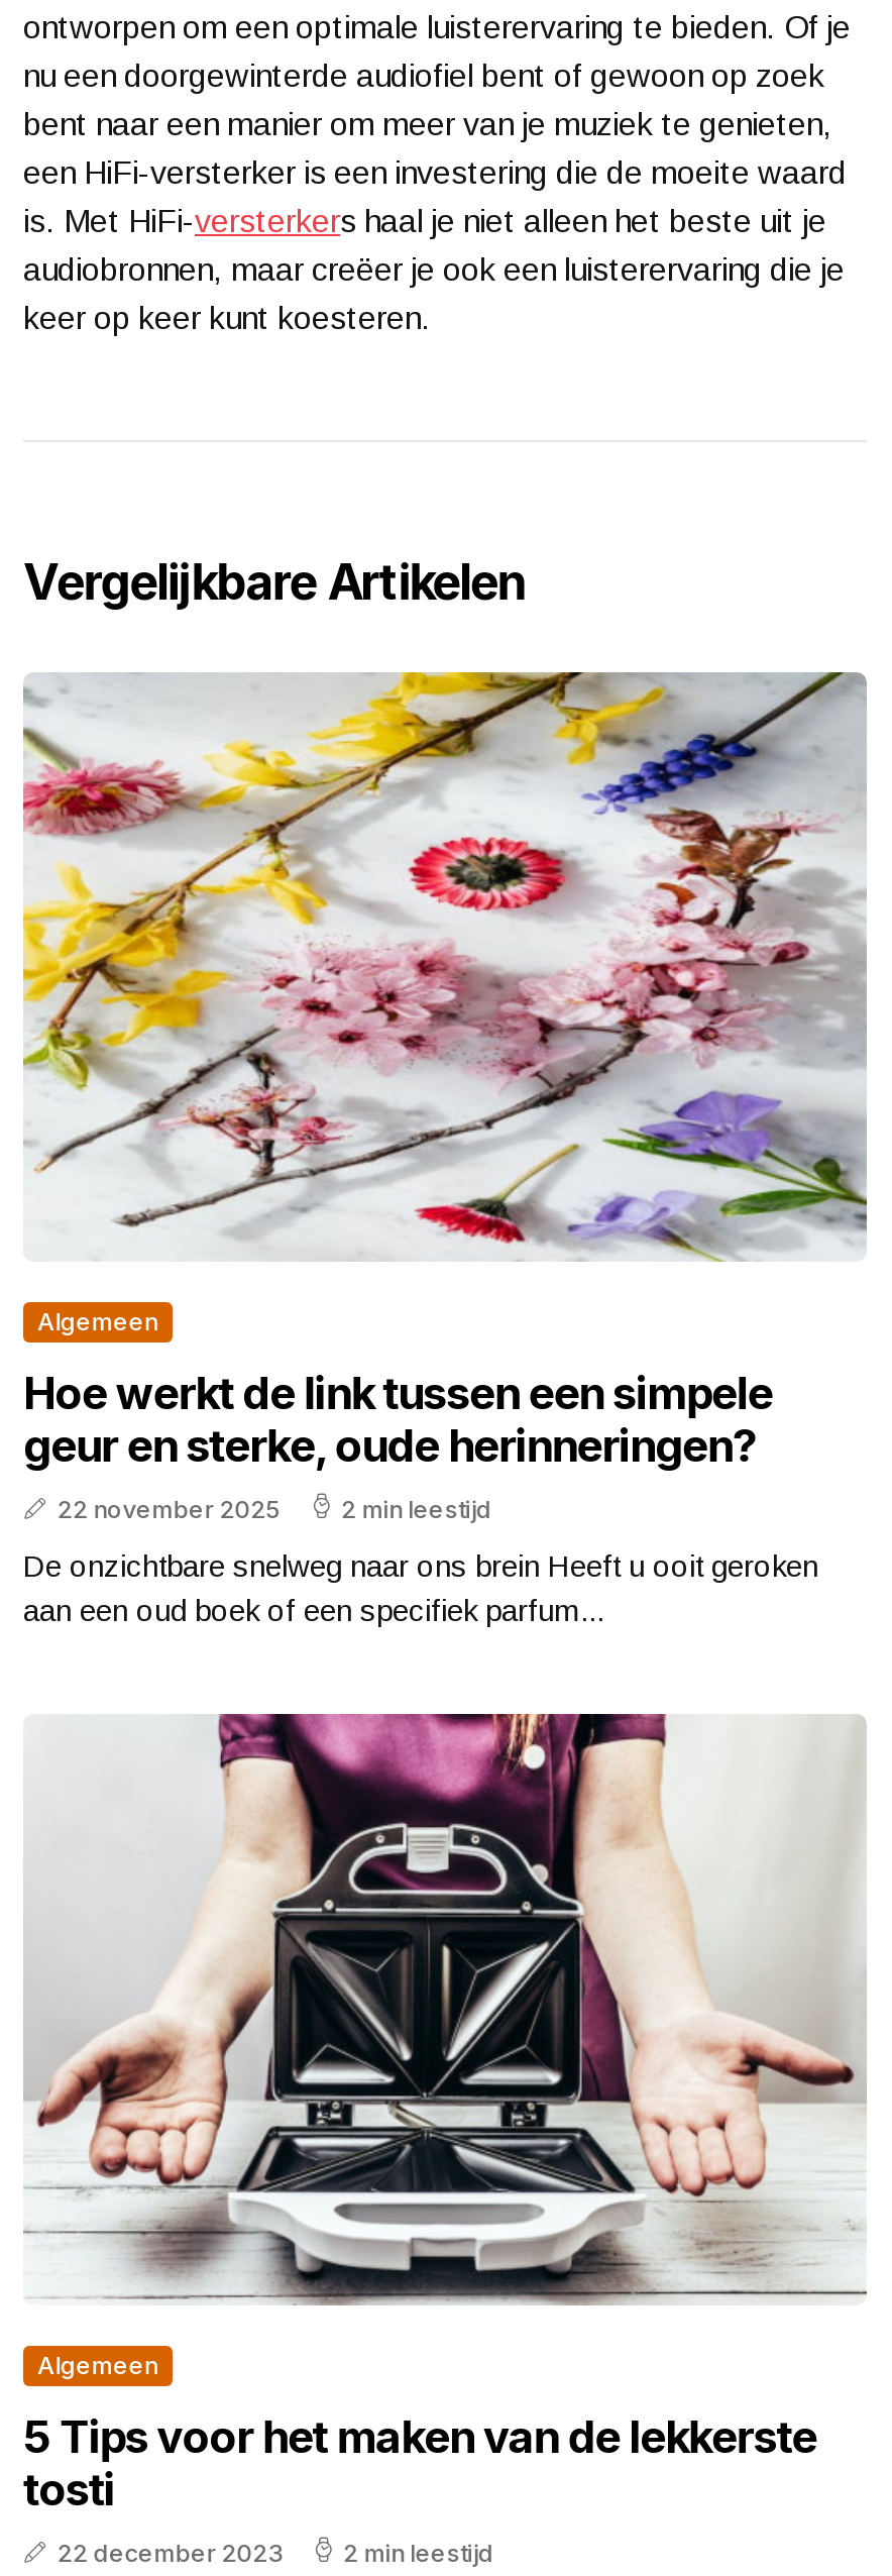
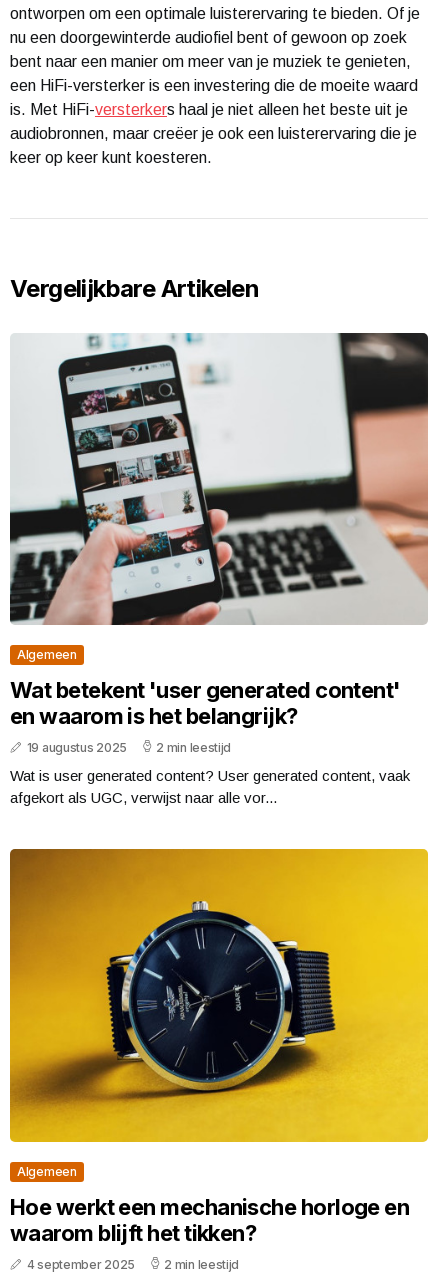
[21,670,867,1262] [image] -> [9,333,429,626] [image]
[23,1367,772,1525] Hoe werkt de link tussen een simpele | geur en sterke, oude herinneringen? | 22 november 2025 -> [10,677,401,755] Wat betekent 'user generated content' | en waarom is het belangrijk? | 19 augustus 2025
[23,1549,818,1628] De onzichtbare snelweg naar ons brein Heeft u ooit geroken | aan een oud boek of een specifiek parfum... -> [10,767,410,806] Wat is user generated content? User generated content, vaak | afgekort als UGC, verwijst naar alle vor...
[23,1712,867,2305] [image] -> [9,848,429,1143] [image]
[23,2410,817,2568] 5 Tips voor het maken van de lekkerste | tosti | 22 december 2023 -> [10,1194,409,1272] Hoe werkt een mechanische horloge en | waarom blijft het tikken? | 4 september 2025

